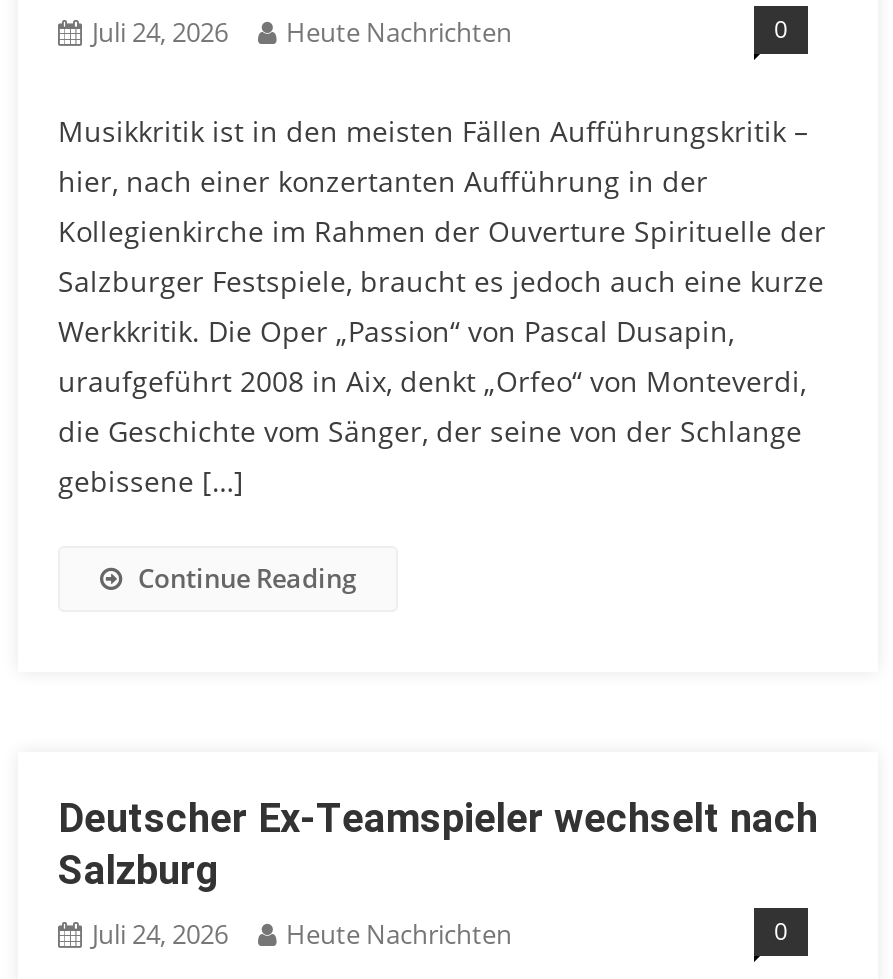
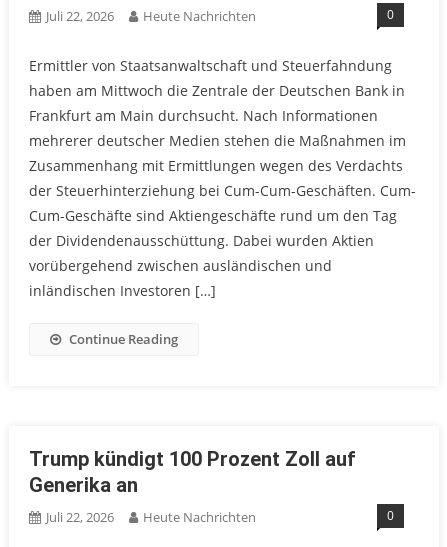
[92,14,512,50] Juli 24, 2026 Heute Nachrichten -> [46,7,256,25] Juli 22, 2026 Heute Nachrichten
[58,112,826,500] Musikkritik ist in den meisten Fällen Aufführungskritik – | hier, nach einer konzertanten Aufführung in der | Kollegienkirche im Rahmen der Ouverture Spirituelle der | Salzburger Festspiele, braucht es jedoch auch eine kurze | Werkkritik. Die Oper „Passion“ von Pascal Dusapin, | uraufgeführt 2008 in Aix, denkt „Orfeo“ von Monteverdi, | die Geschichte vom Sänger, der seine von der Schlange | gebissene […] -> [29,56,416,300] Ermittler von Staatsanwaltschaft und Steuerfahndung | haben am Mittwoch die Zentrale der Deutschen Bank in | Frankfurt am Main durchsucht. Nach Informationen | mehrerer deutscher Medien stehen die Maßnahmen im | Zusammenhang mit Ermittlungen wegen des Verdachts | der Steuerhinterziehung bei Cum-Cum-Geschäften. Cum- | Cum-Geschäfte sind Aktiengeschäfte rund um den Tag | der Dividendenausschüttung. Dabei wurden Aktien | vorübergehend zwischen ausländischen und | inländischen Investoren […]
[58,794,818,894] Deutscher Ex-Teamspieler wechselt nach | Salzburg -> [29,447,356,497] Trump kündigt 100 Prozent Zoll auf | Generika an
[92,916,512,952] Juli 24, 2026 Heute Nachrichten -> [46,508,256,526] Juli 22, 2026 Heute Nachrichten

